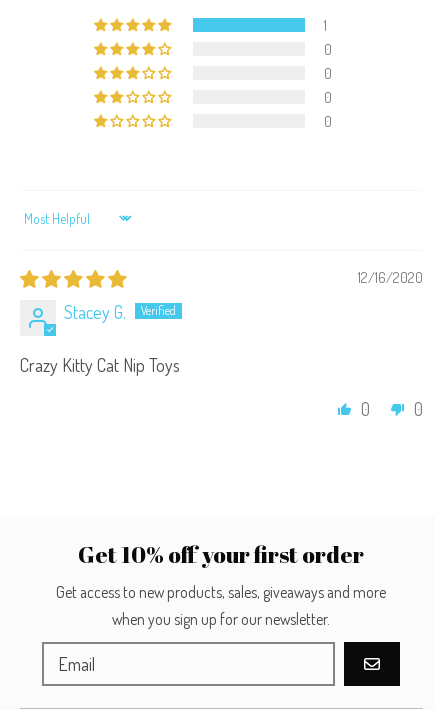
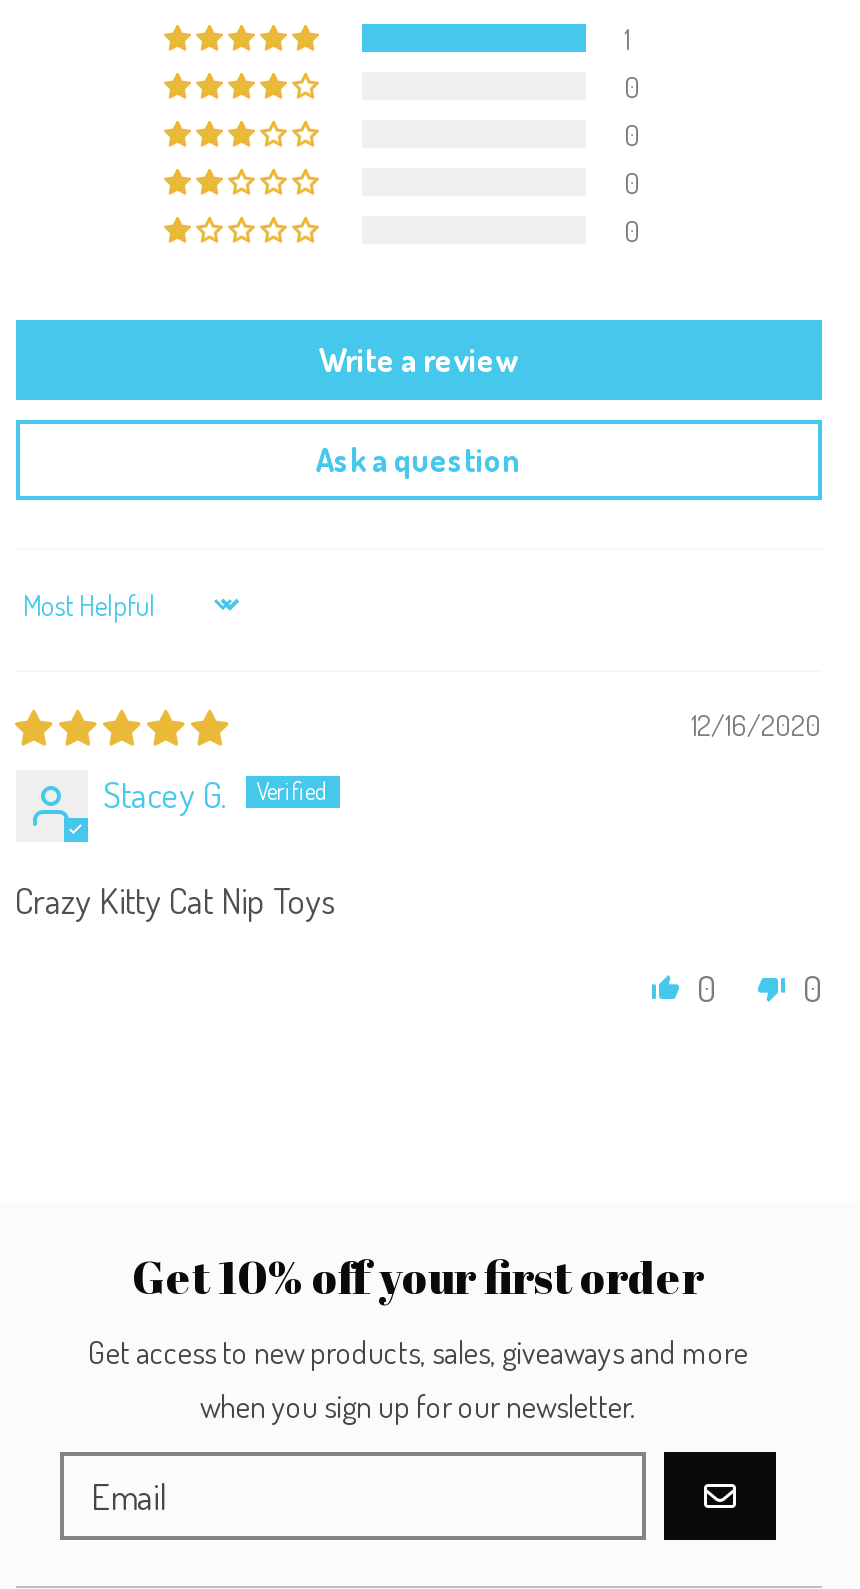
none -> [316,341,520,481] Write a review | Ask a question

